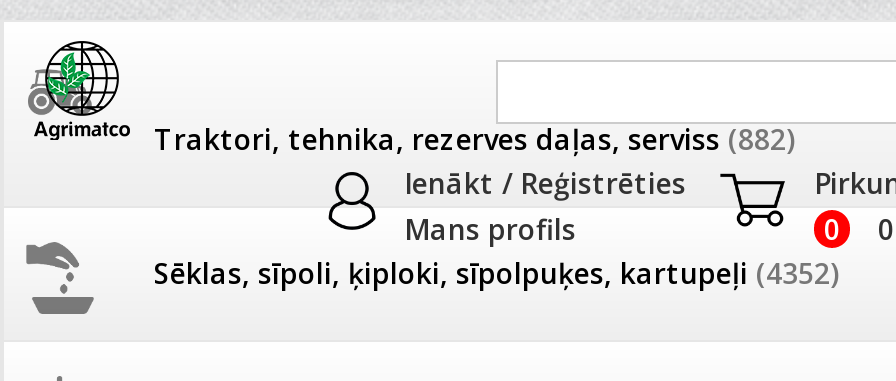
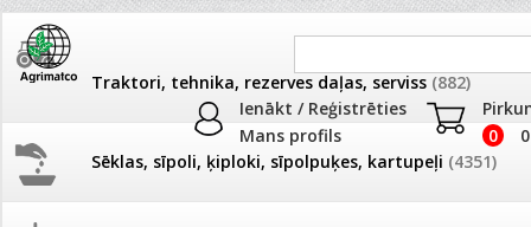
[154,254,838,292] Sēklas, sīpoli, ķiploki, sīpolpuķes, kartupeļi (4352) -> [91,150,497,173] Sēklas, sīpoli, ķiploki, sīpolpuķes, kartupeļi (4351)

